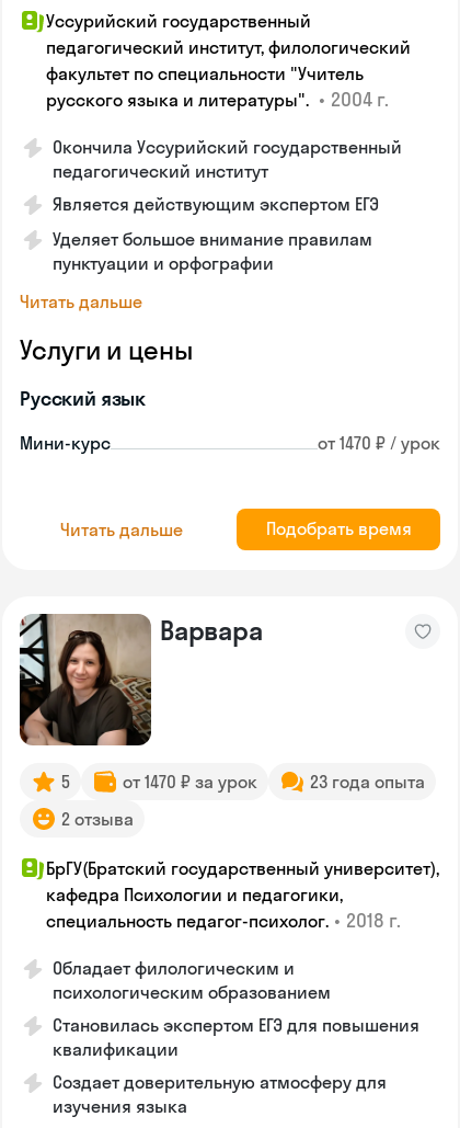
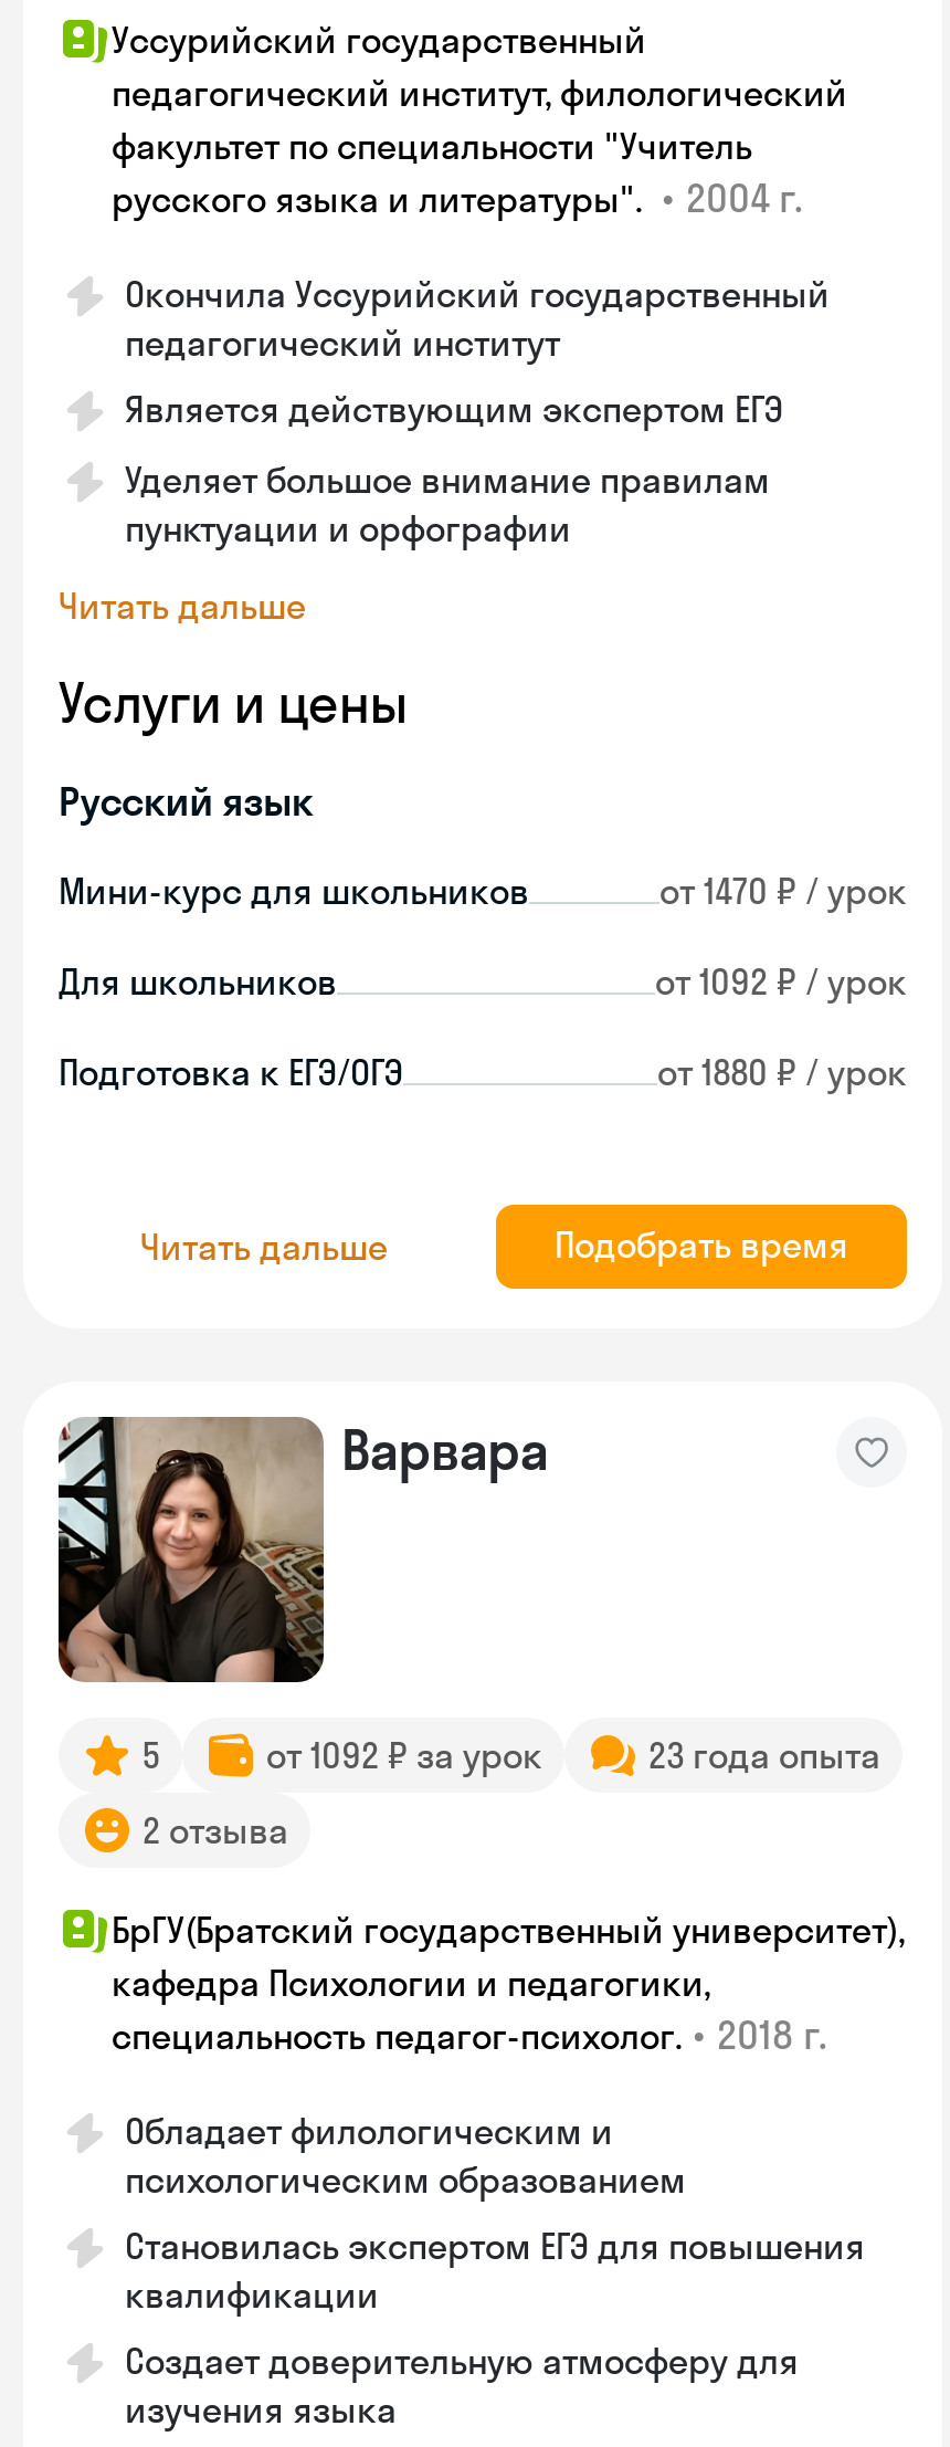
[20,432,111,454] Мини-курс -> [59,869,529,913] Мини-курс для школьников
none -> [59,959,907,1094] Для школьников | от 1092 ₽ / урок | Подготовка к ЕГЭ/ОГЭ | от 1880 ₽ / урок
[123,771,257,793] от 1470 ₽ за урок -> [266,1733,542,1777] от 1092 ₽ за урок

